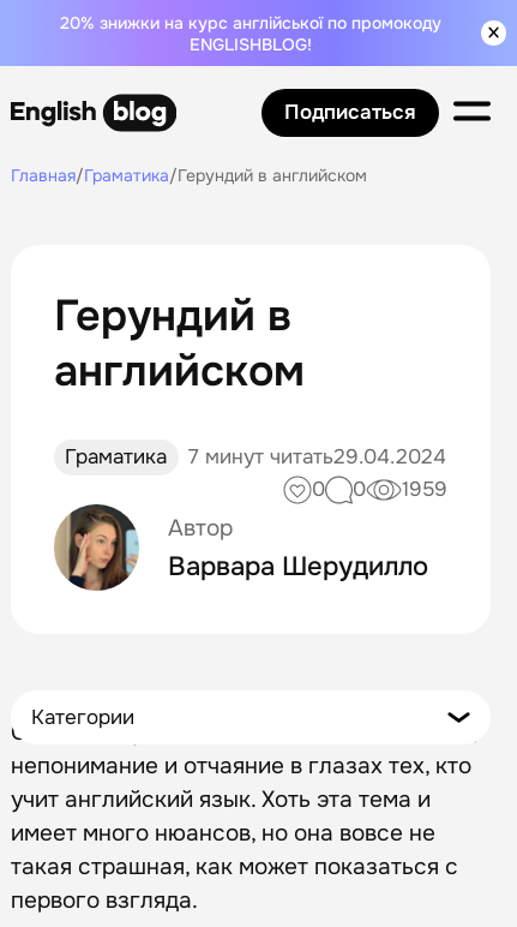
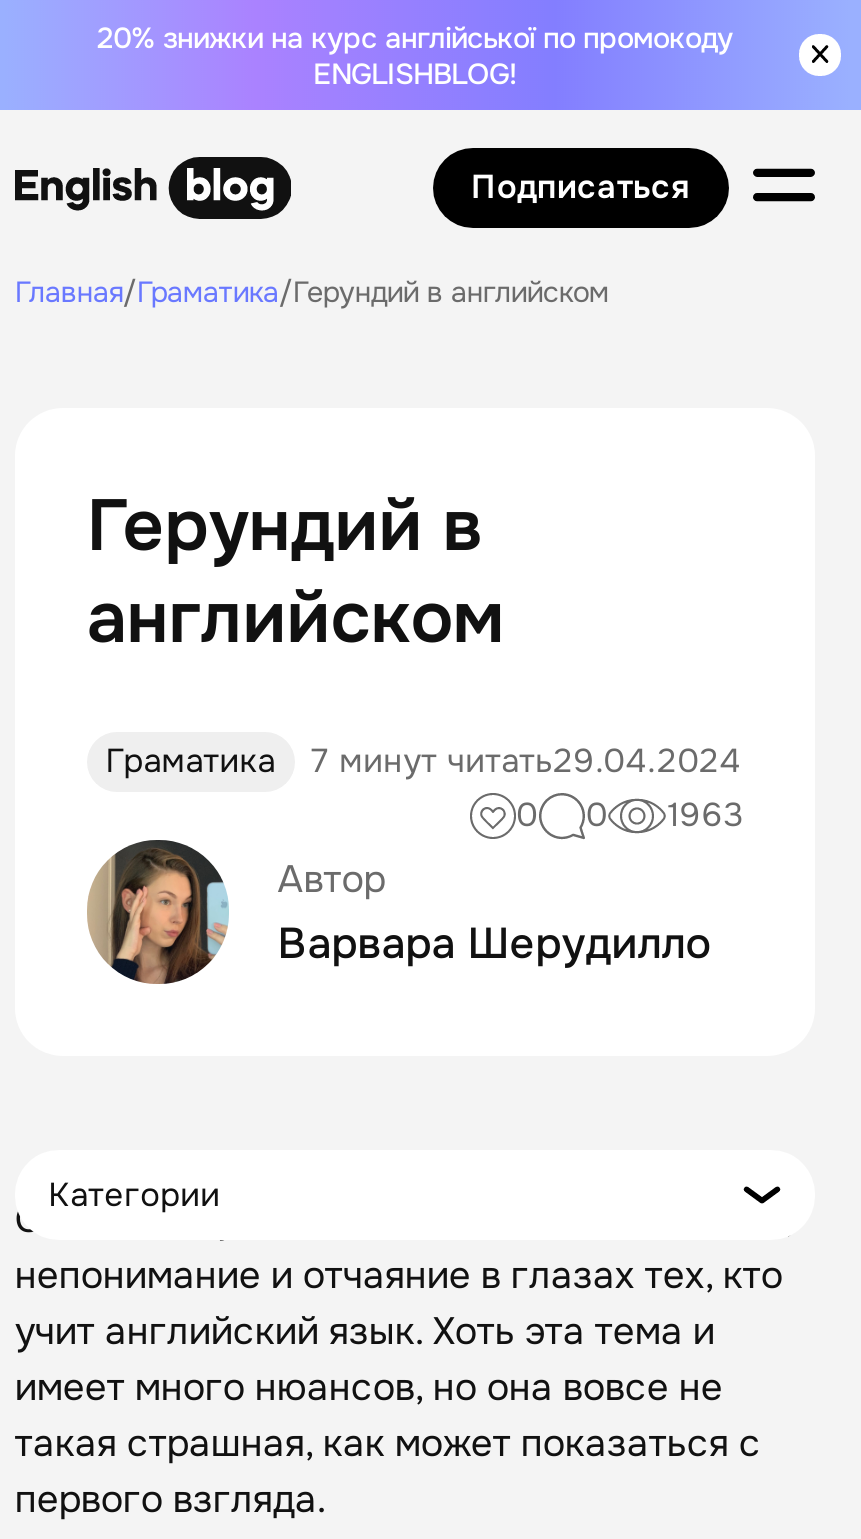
[402,477,448,502] 1959 -> [668,794,744,836] 1963

